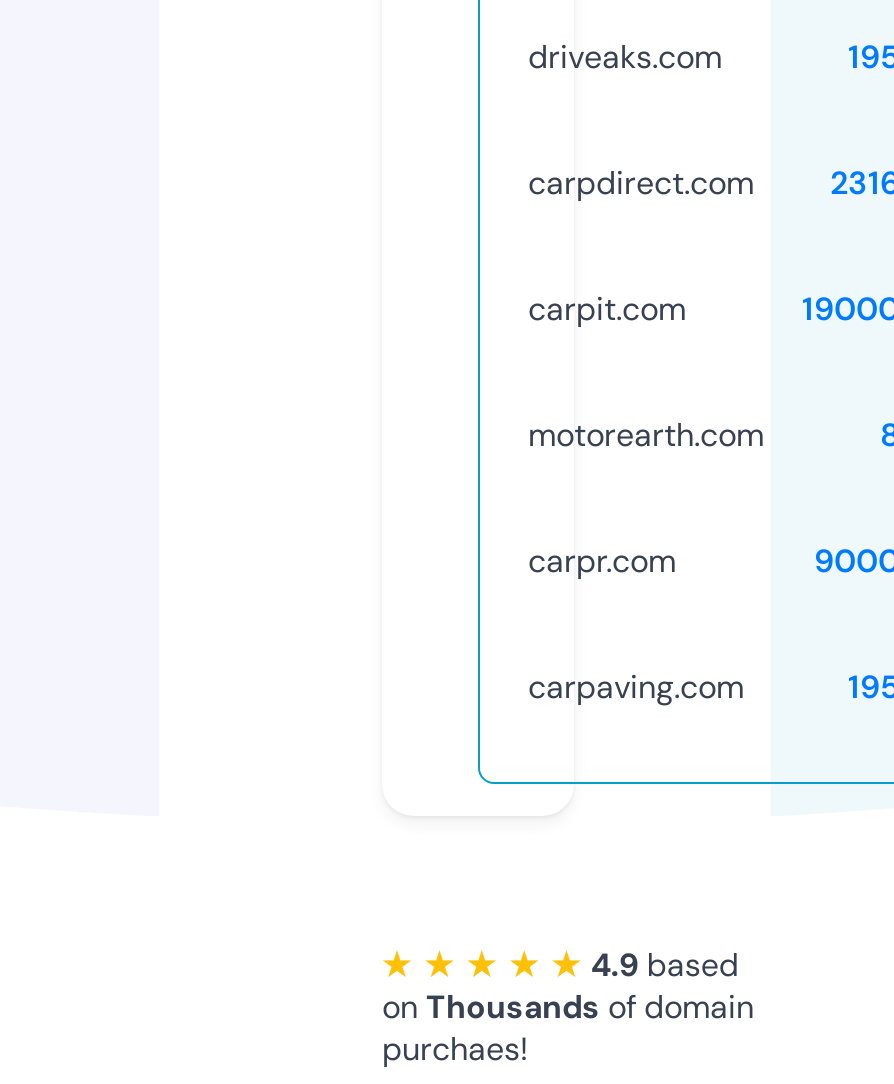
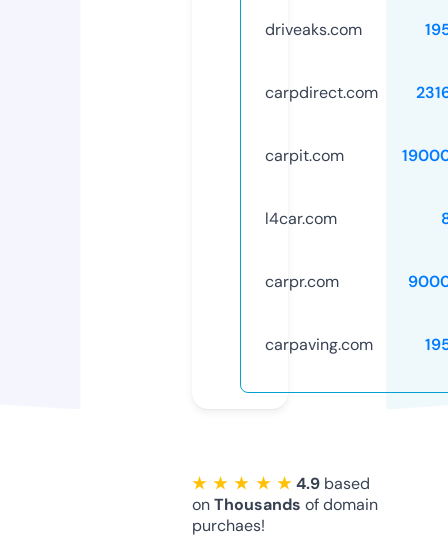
[528,414,764,456] motorearth.com -> [265,208,337,229] l4car.com

